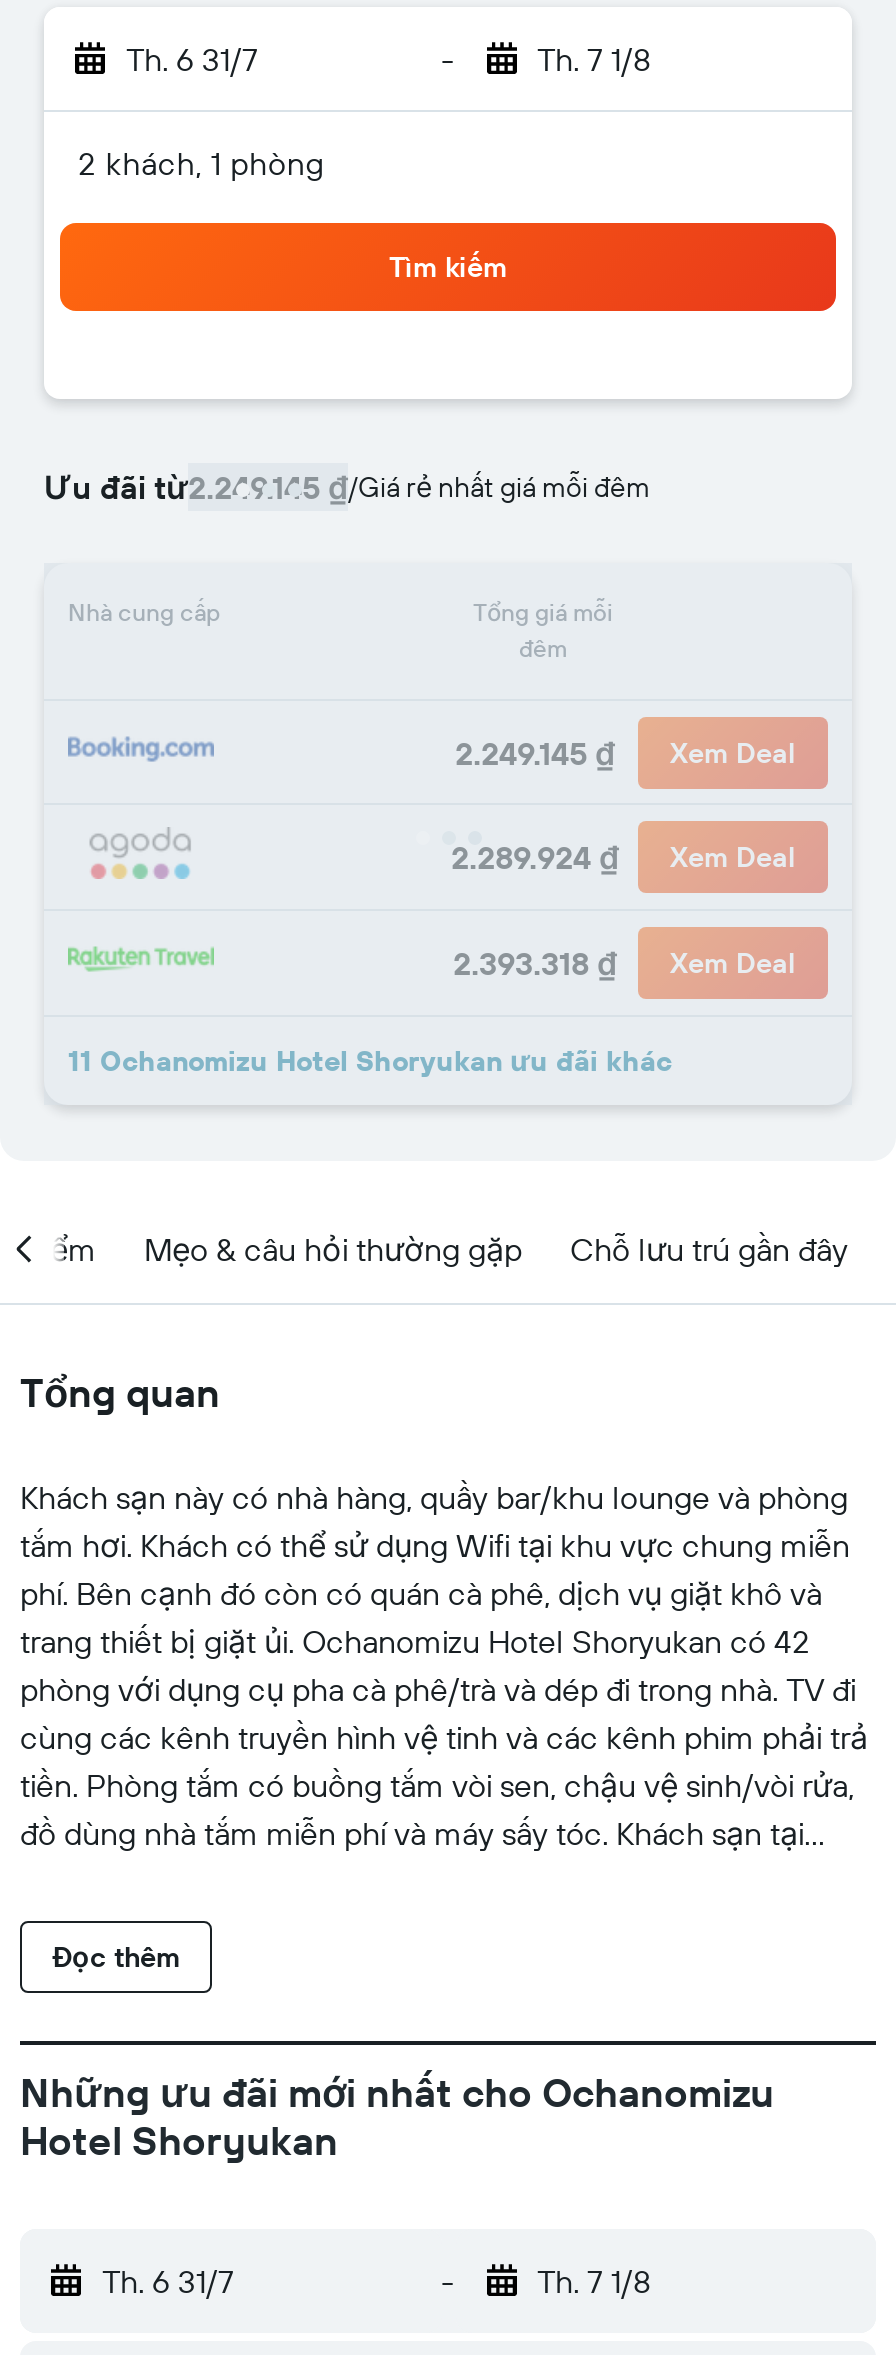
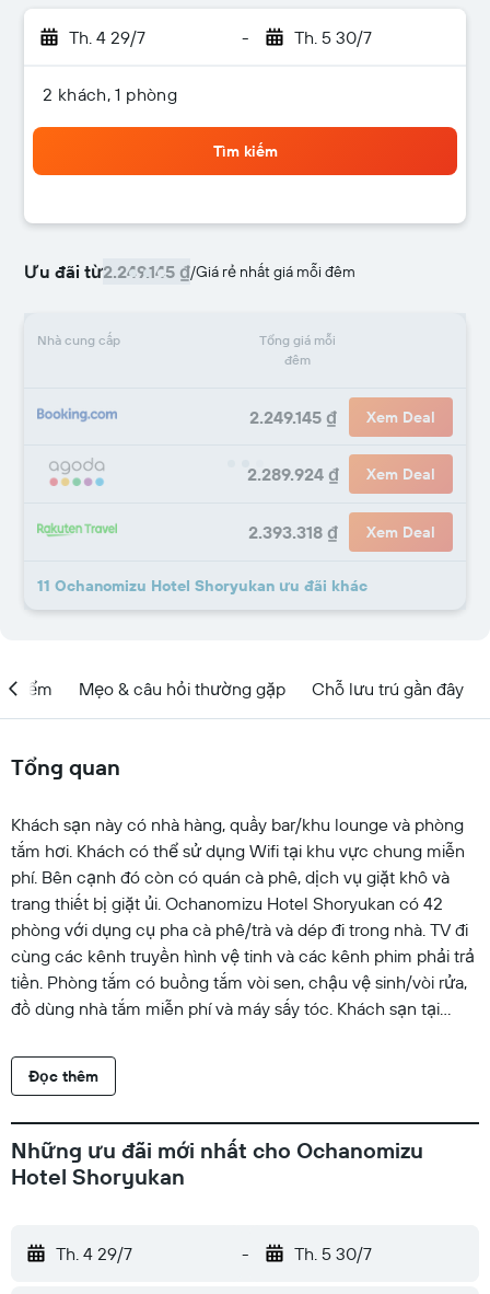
[126,39,258,79] Th. 6 31/7 -> [69,26,145,48] Th. 4 29/7
[537,39,651,79] Th. 7 1/8 -> [294,26,371,48] Th. 5 30/7
[102,2261,234,2301] Th. 6 31/7 -> [56,1243,132,1264] Th. 4 29/7
[537,2261,651,2301] Th. 7 1/8 -> [294,1243,371,1264] Th. 5 30/7

